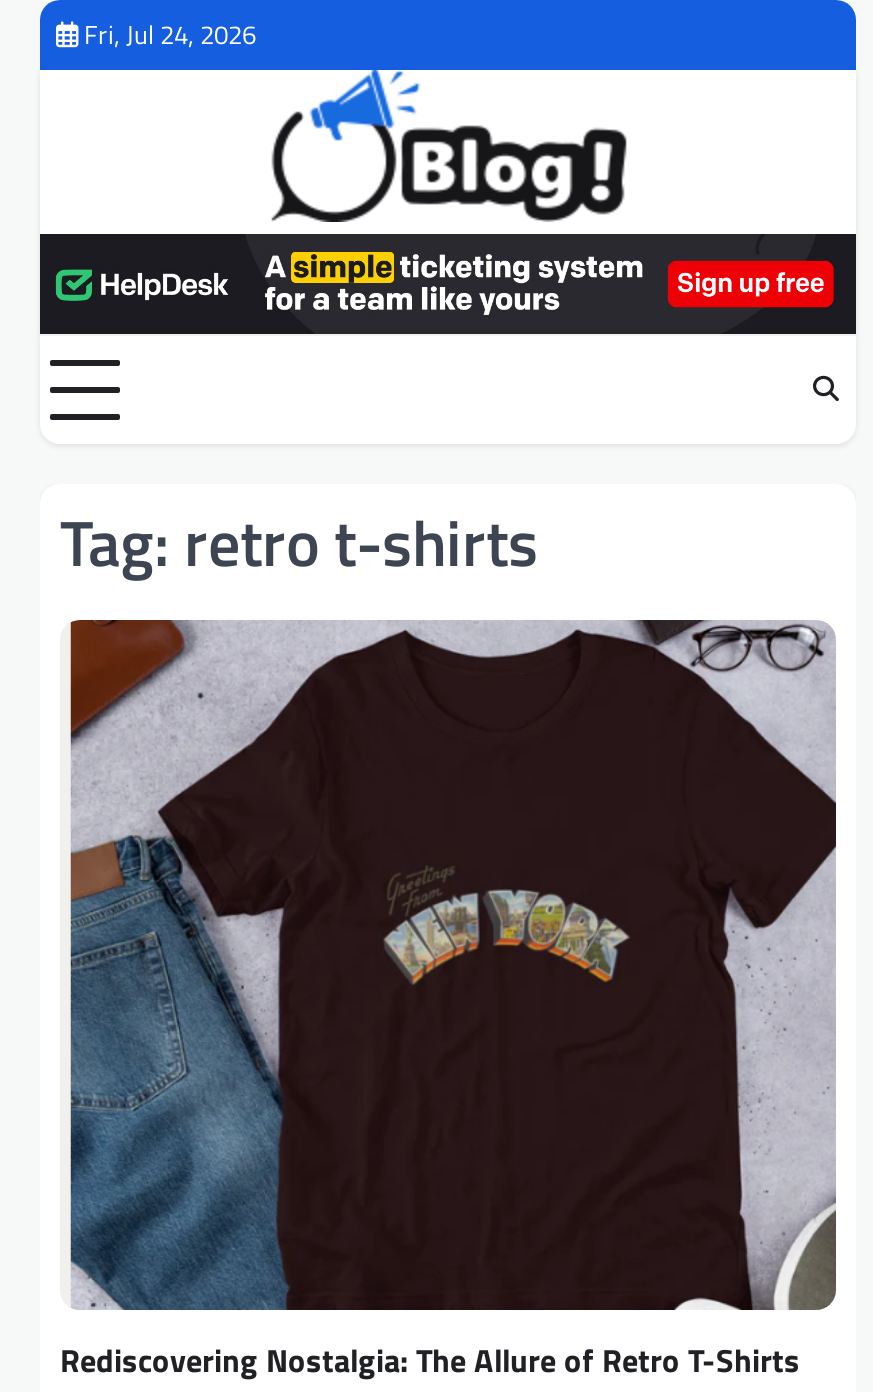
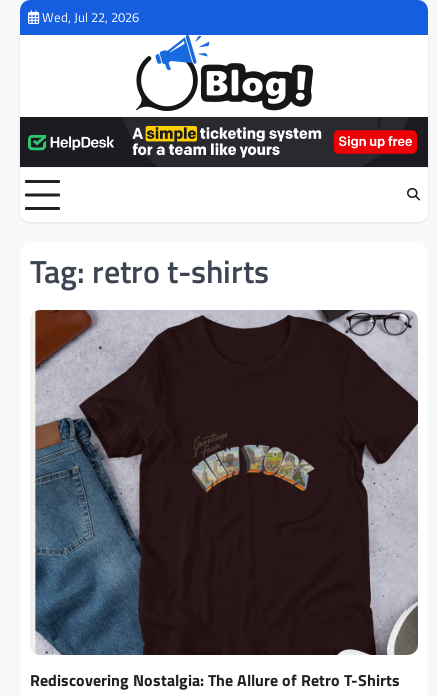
[84,14,256,54] Fri, Jul 24, 2026 -> [42,7,139,27] Wed, Jul 22, 2026

